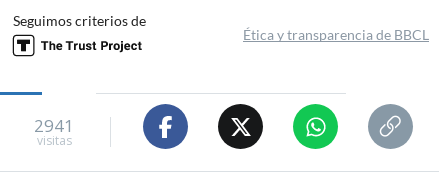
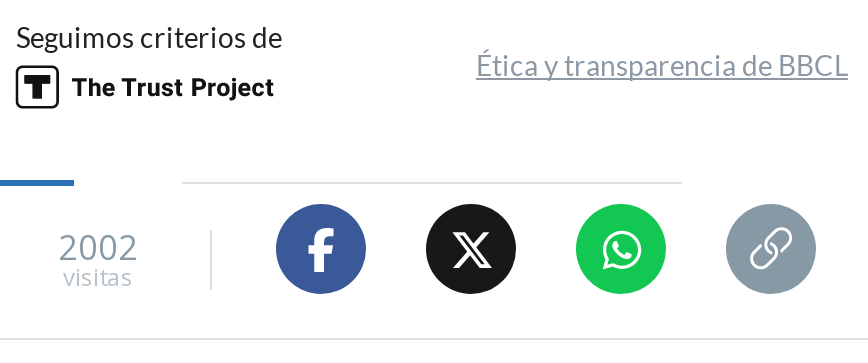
[34,114,74,137] 2941 -> [58,224,138,270] 2002

